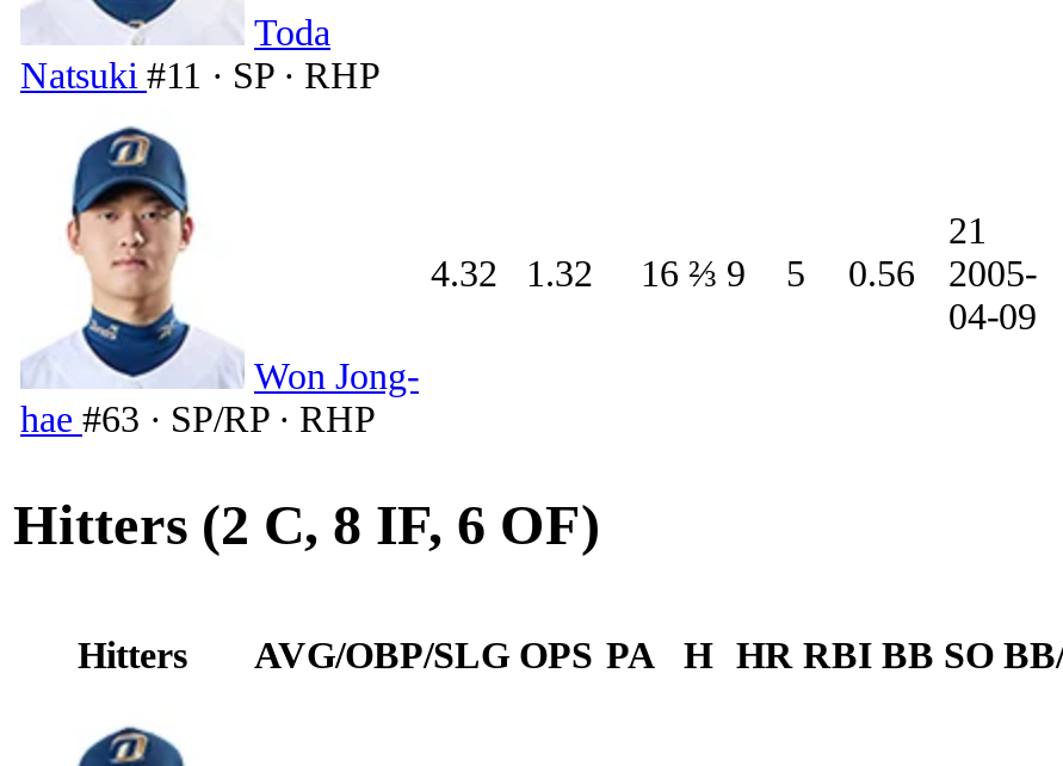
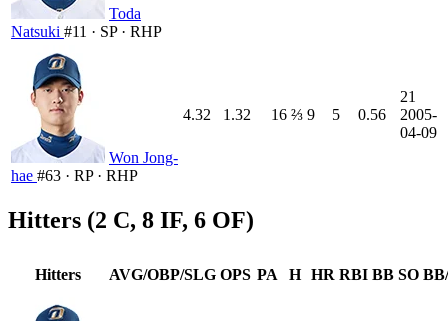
[20,398,376,438] hae #63 · SP/RP · RHP -> [11,167,138,184] hae #63 · RP · RHP

